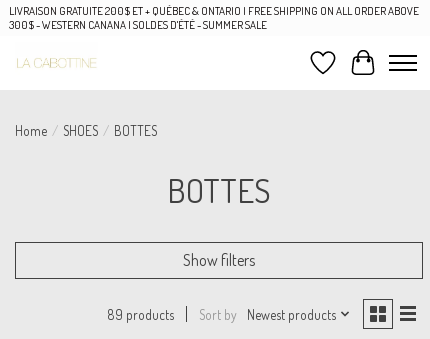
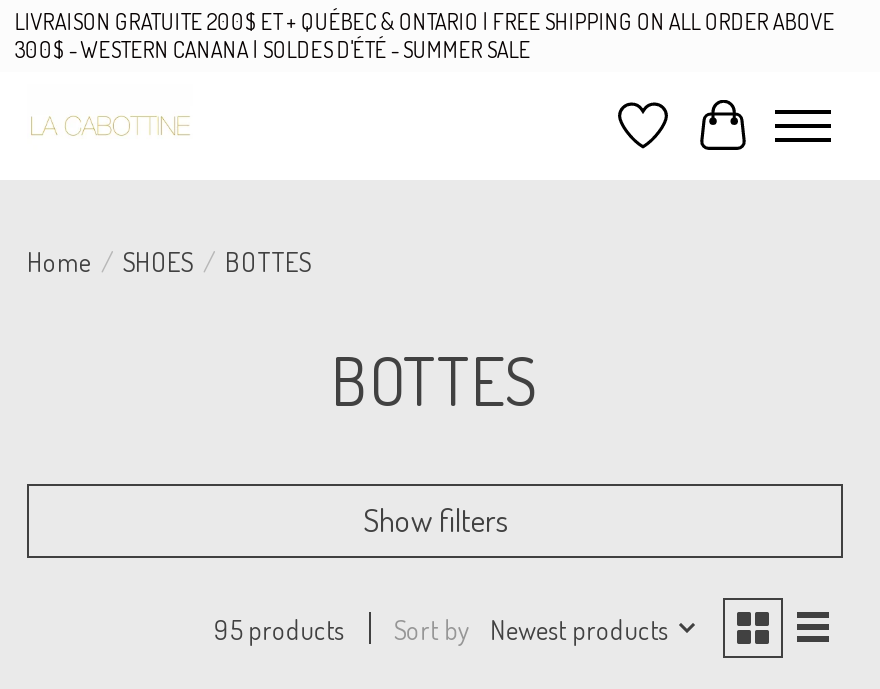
[108,306,336,323] 89 products Sort by Newest products -> [214,611,668,646] 95 products Sort by Newest products

